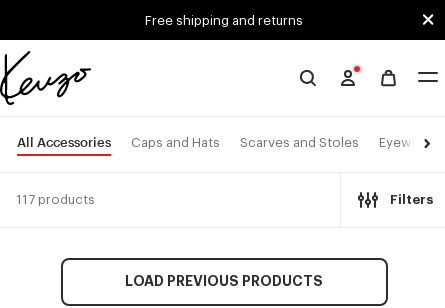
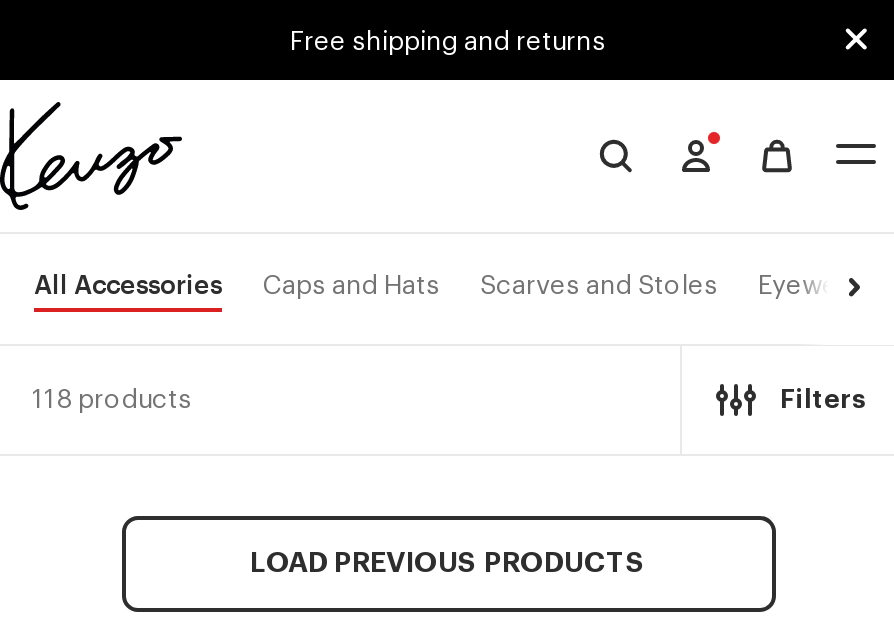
[16,193,95,206] 117 products -> [32,386,192,412] 118 products

